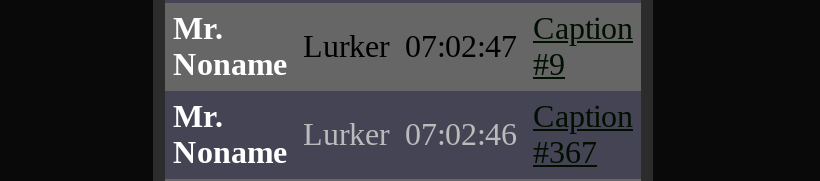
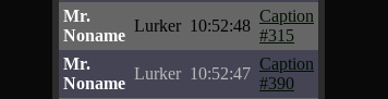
[303,29,517,63] Lurker 07:02:47 -> [134,16,251,35] Lurker 10:52:48
[533,47,565,81] #9 -> [259,26,294,45] #315
[303,117,517,151] Lurker 07:02:46 -> [134,64,251,83] Lurker 10:52:47
[533,135,597,169] #367 -> [259,74,294,92] #390

